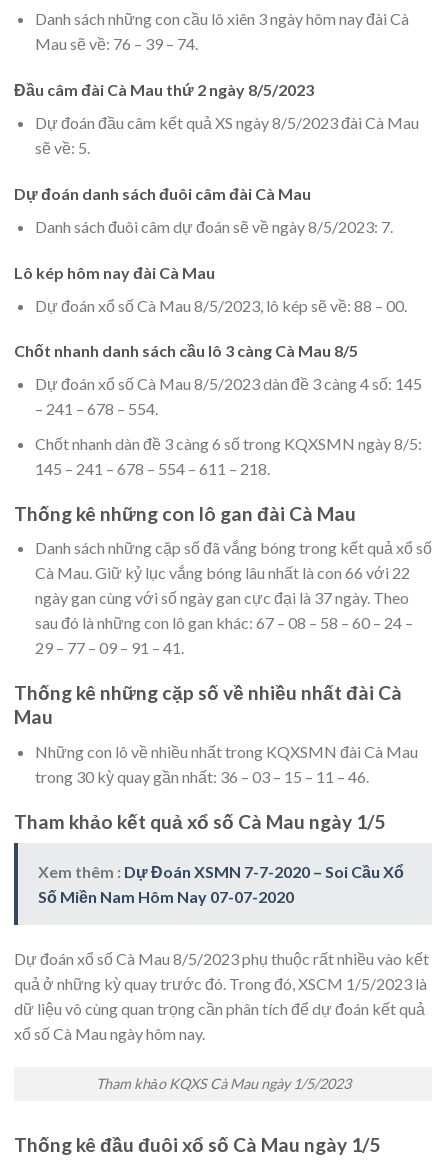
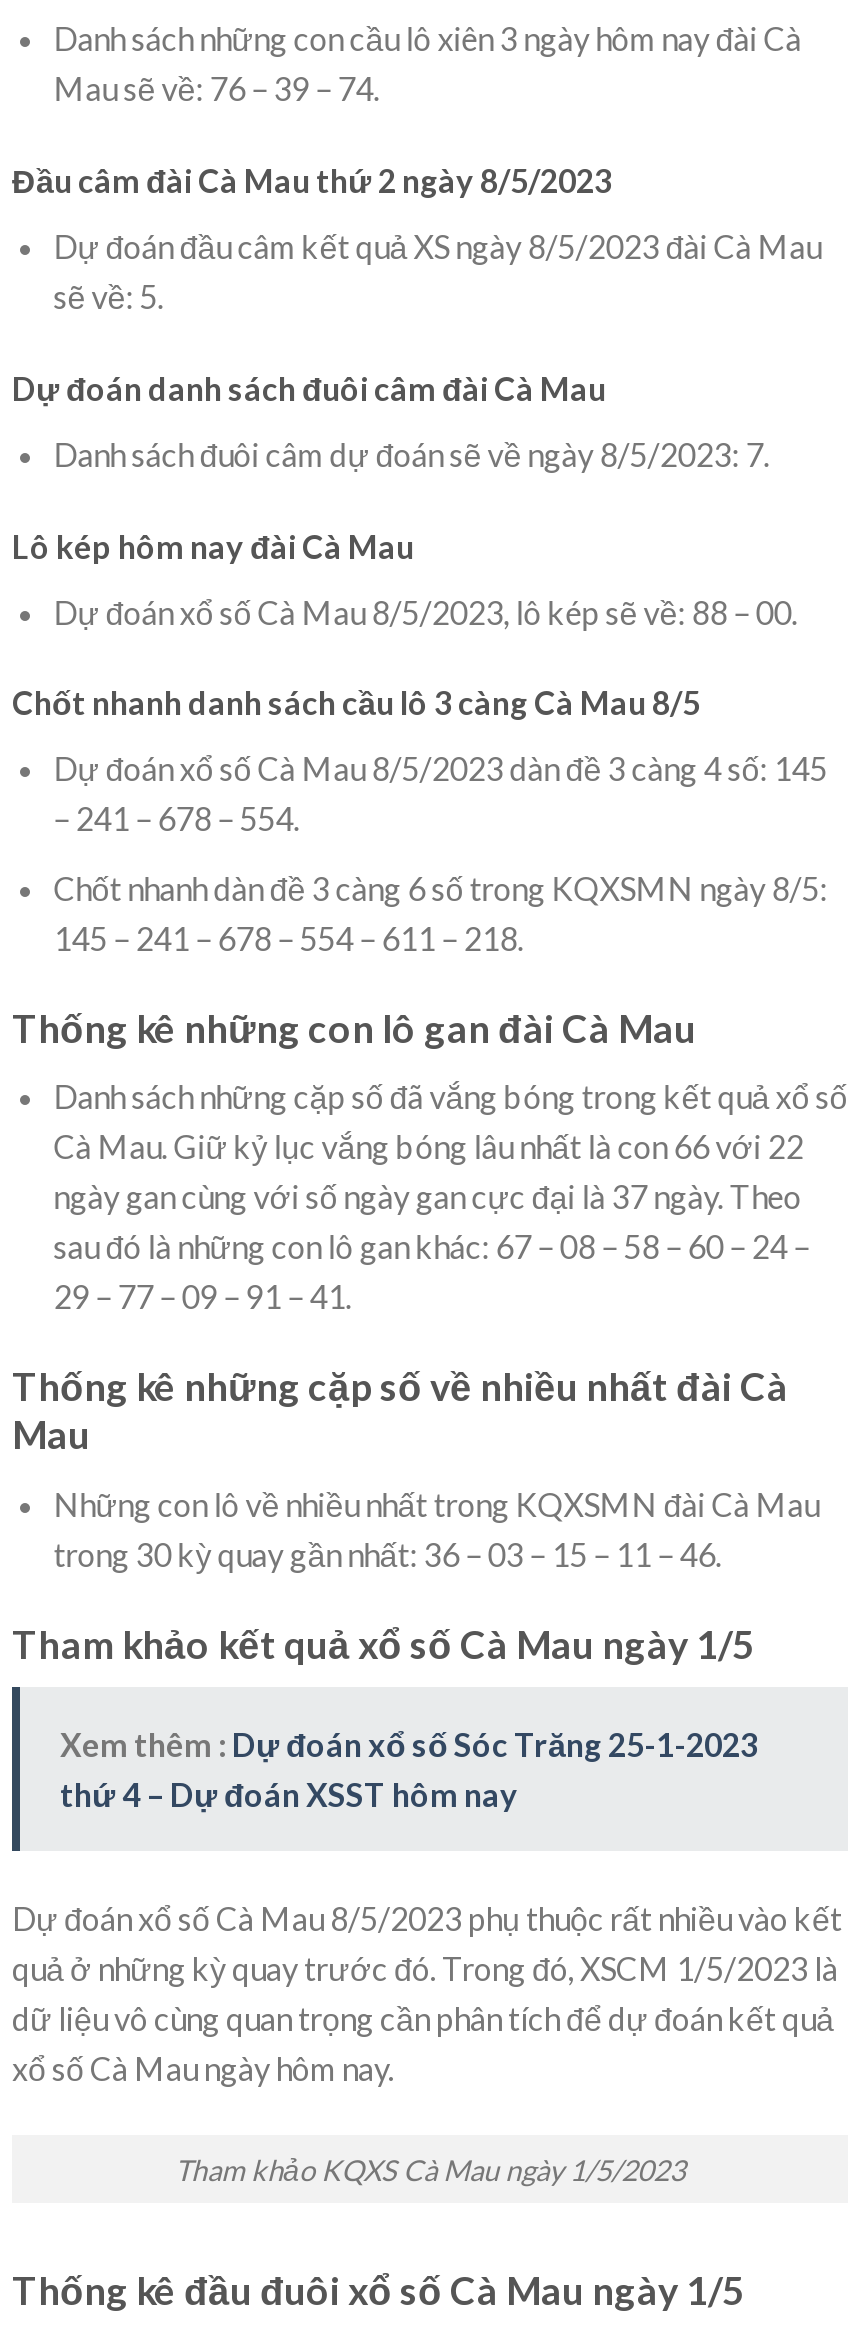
[38,862,404,906] Xem thêm : Dự Đoán XSMN 7-7-2020 – Soi Cầu Xổ | Số Miền Nam Hôm Nay 07-07-2020 -> [60,1725,758,1813] Xem thêm : Dự đoán xổ số Sóc Trăng 25-1-2023 | thứ 4 – Dự đoán XSST hôm nay

